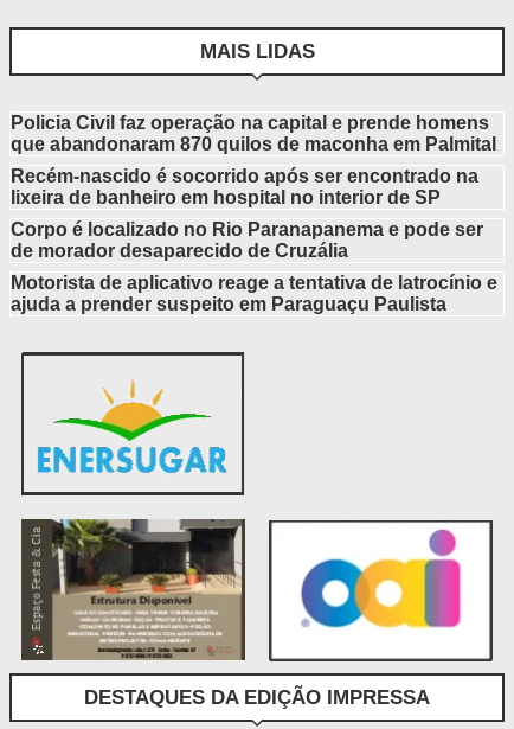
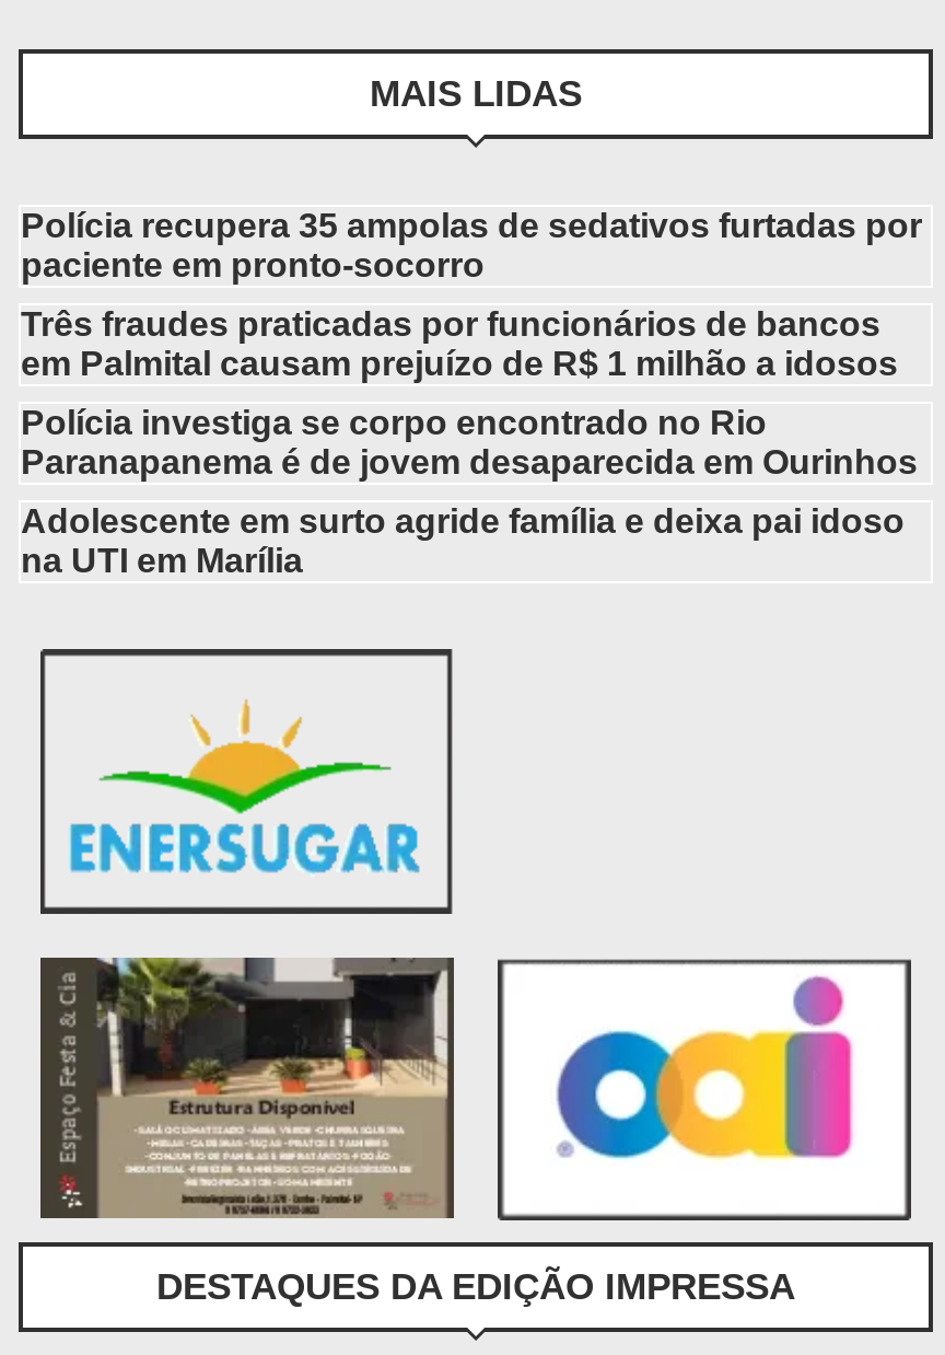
[11,113,496,154] Policia Civil faz operação na capital e prende homens | que abandonaram 870 quilos de maconha em Palmital -> [21,207,922,284] Polícia recupera 35 ampolas de sedativos furtadas por | paciente em pronto-socorro
[11,166,478,208] Recém-nascido é socorrido após ser encontrado na | lixeira de banheiro em hospital no interior de SP -> [21,306,898,382] Três fraudes praticadas por funcionários de bancos | em Palmital causam prejuízo de R$ 1 milhão a idosos
[11,220,483,261] Corpo é localizado no Rio Paranapanema e pode ser | de morador desaparecido de Cruzália -> [21,404,918,481] Polícia investiga se corpo encontrado no Rio | Paranapanema é de jovem desaparecida em Ourinhos
[11,273,497,314] Motorista de aplicativo reage a tentativa de latrocínio e | ajuda a prender suspeito em Paraguaçu Paulista -> [21,503,905,579] Adolescente em surto agride família e deixa pai idoso | na UTI em Marília

